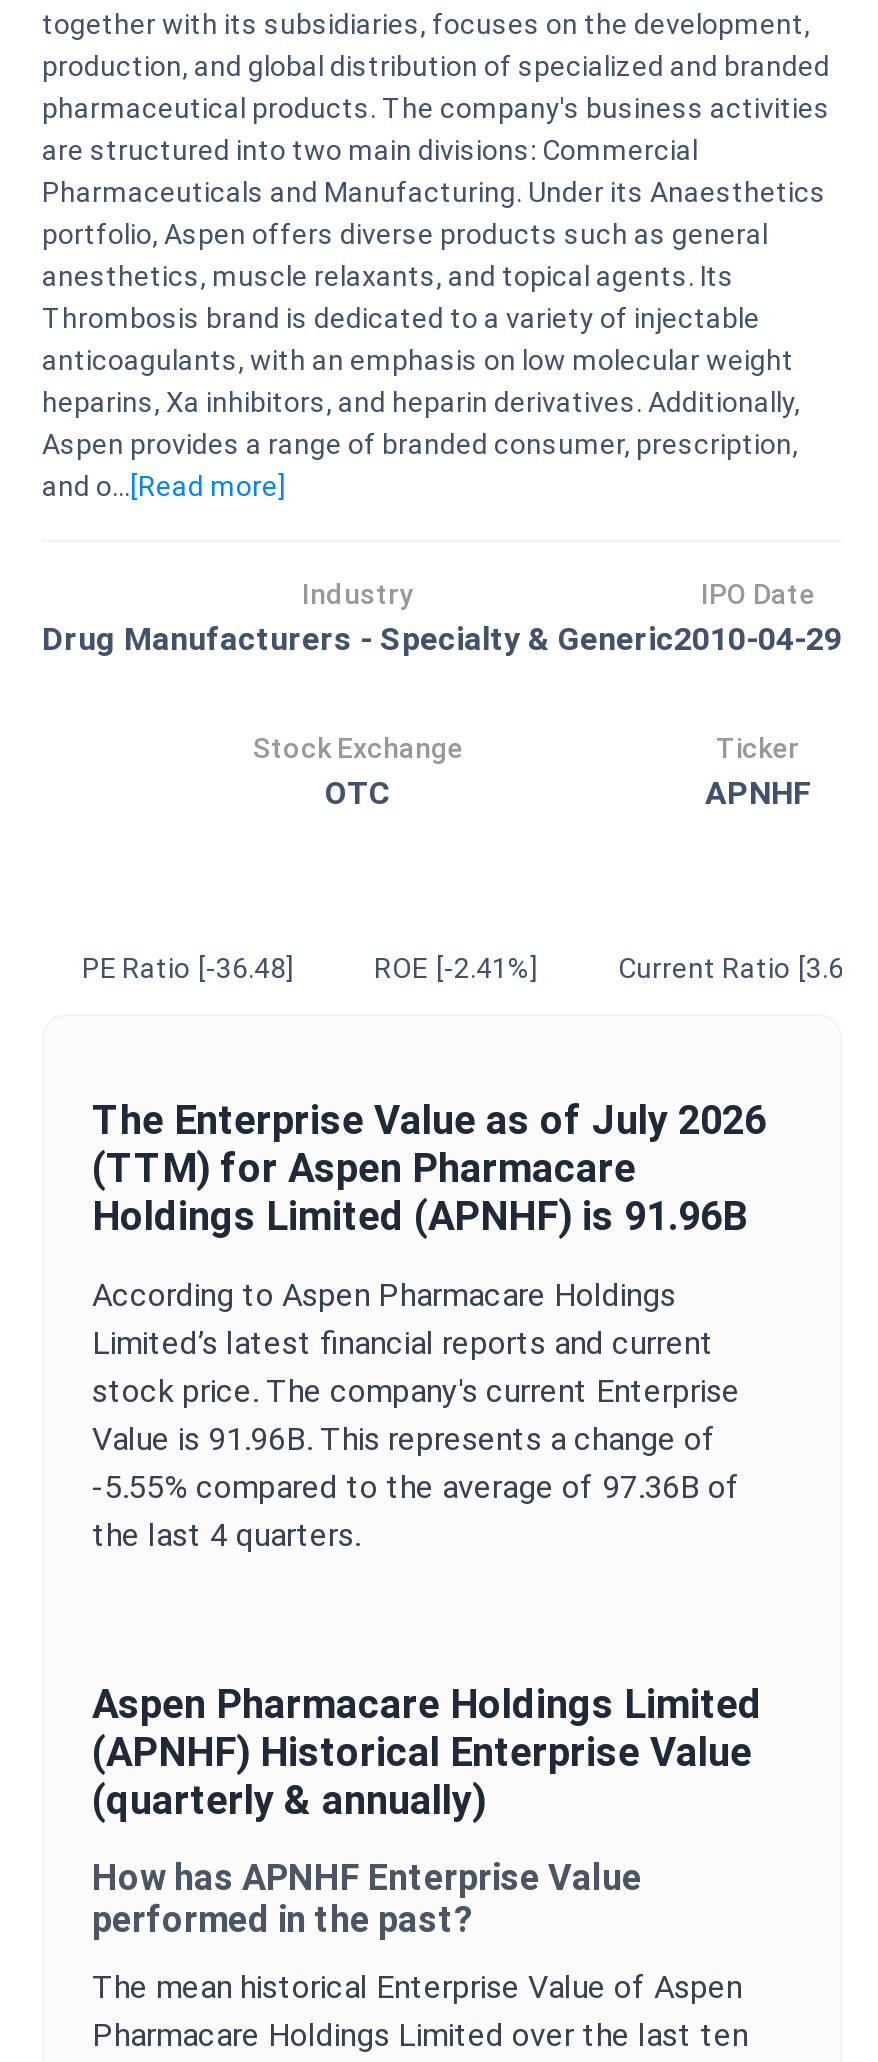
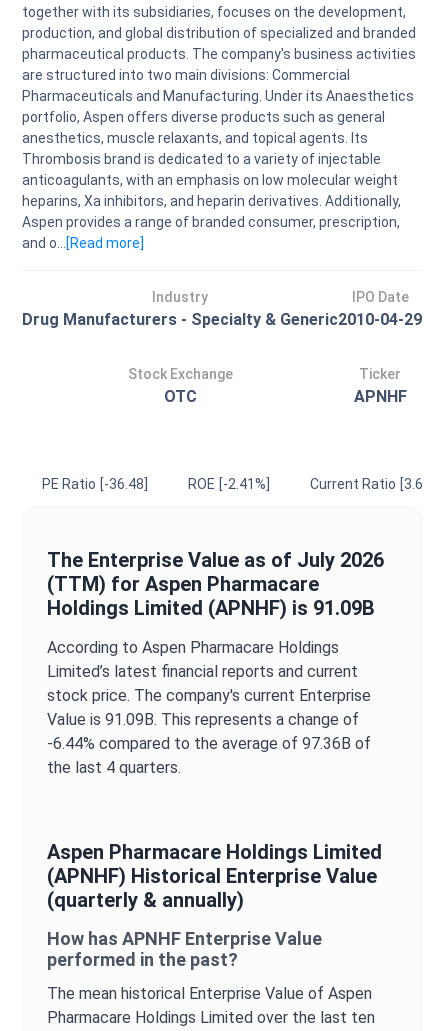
[92,1192,748,1240] Holdings Limited (APNHF) is 91.96B -> [47,596,375,620] Holdings Limited (APNHF) is 91.09B
[92,1420,716,1458] Value is 91.96B. This represents a change of -> [47,710,359,729] Value is 91.09B. This represents a change of
[92,1468,740,1506] -5.55% compared to the average of 97.36B of -> [47,734,371,753] -6.44% compared to the average of 97.36B of

